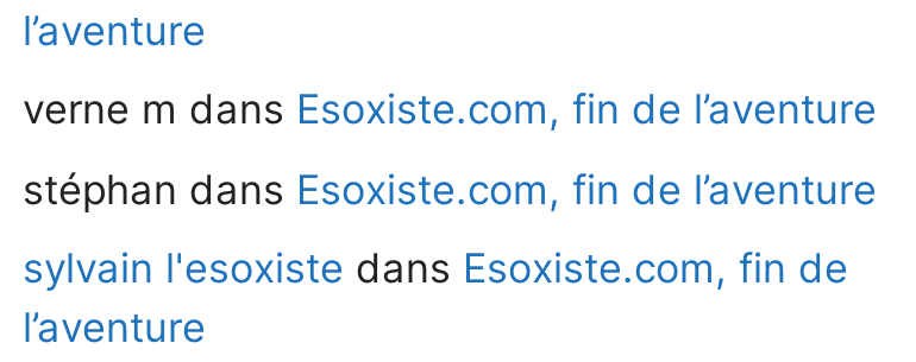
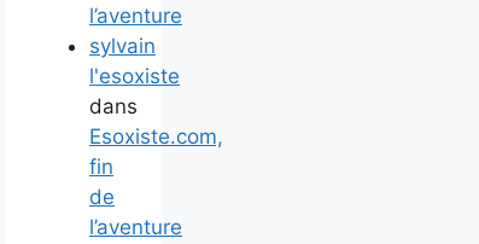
[23,86,877,293] verne m dans Esoxiste.com, fin de l’aventure | stéphan dans Esoxiste.com, fin de l’aventure | sylvain l'esoxiste dans Esoxiste.com, fin de -> [89,34,223,209] sylvain | l'esoxiste | dans | Esoxiste.com, | fin | de

